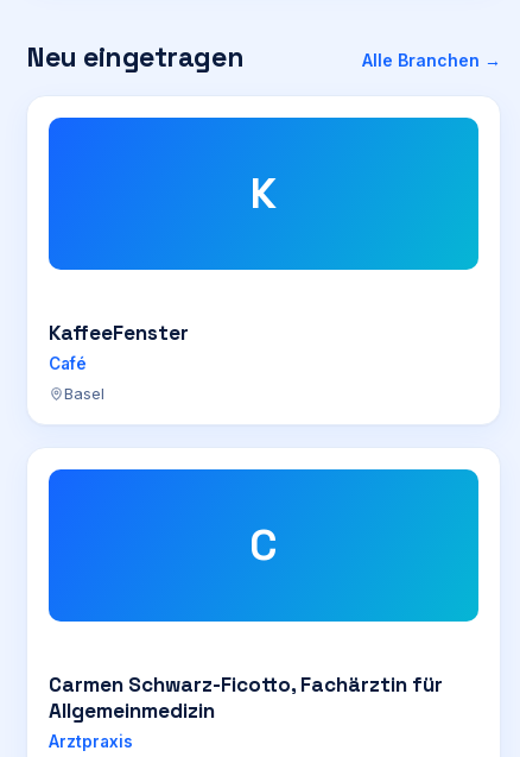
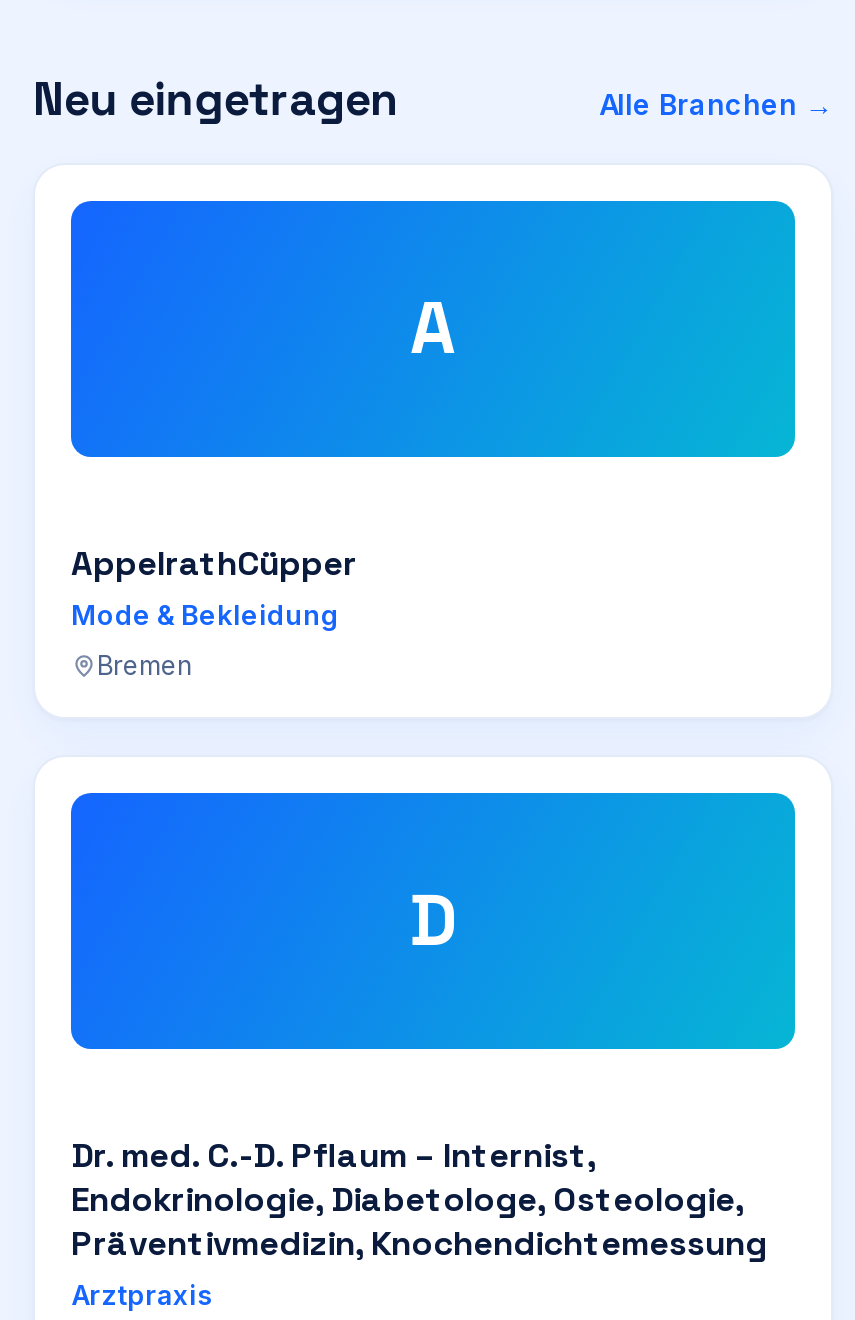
[251,166,277,220] K -> [410,282,456,374] A
[49,320,189,373] KaffeeFenster | Café -> [71,541,357,631] AppelrathCüpper | Mode & Bekleidung
[64,384,104,403] Basel -> [97,649,193,681] Bremen
[249,518,278,572] C -> [409,874,457,966] D
[49,671,443,724] Carmen Schwarz-Ficotto, Fachärztin für | Allgemeinmedizin -> [71,1133,767,1265] Dr. med. C.-D. Pflaum – Internist, | Endokrinologie, Diabetologe, Osteologie, | Präventivmedizin, Knochendichtemessung

